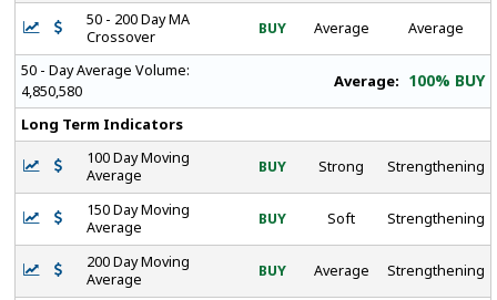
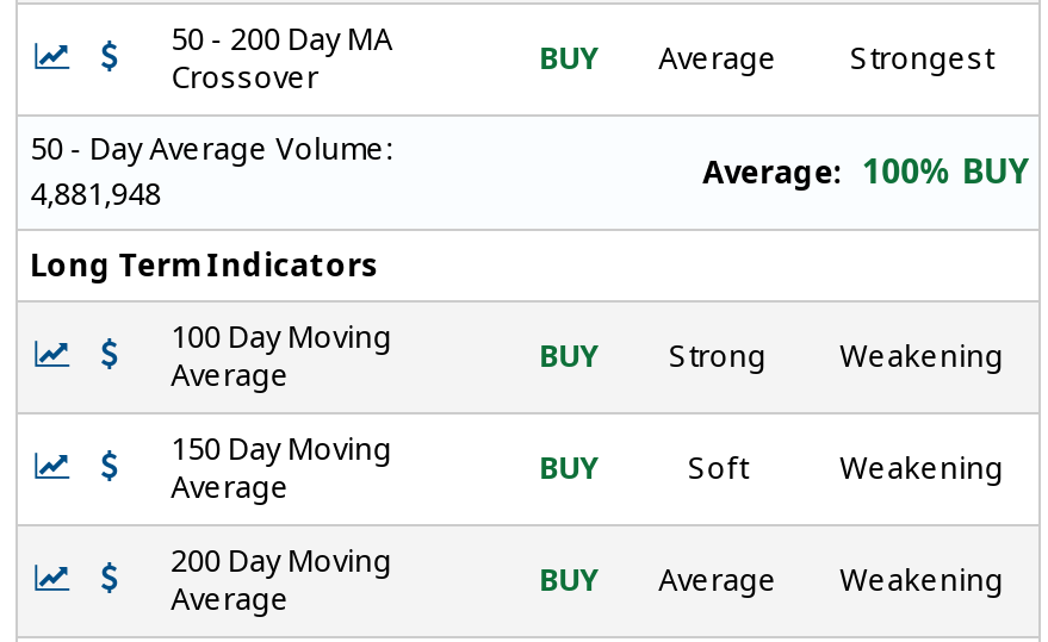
[408,19,464,38] Average -> [850,39,993,79] Strongest
[21,82,82,101] 4,850,580 -> [30,175,161,215] 4,881,948
[387,158,485,176] Strengthening -> [840,337,1004,377] Weakening
[387,210,485,228] Strengthening -> [840,449,1004,489] Weakening
[387,262,485,280] Strengthening -> [840,561,1004,601] Weakening

